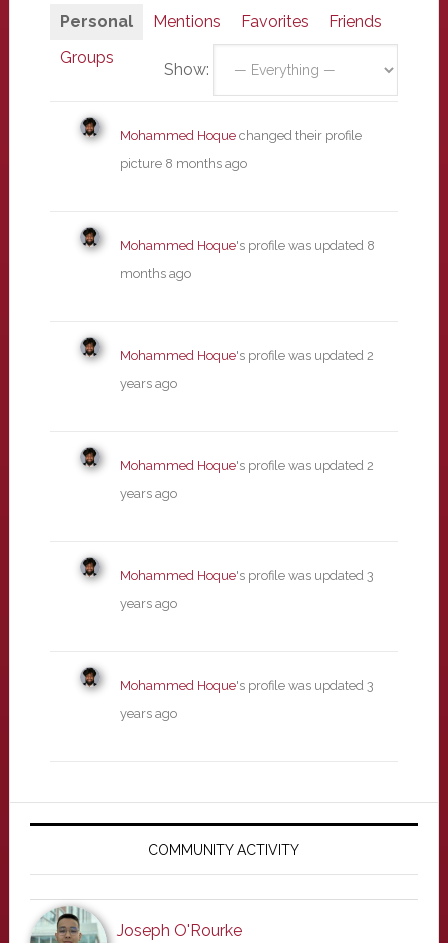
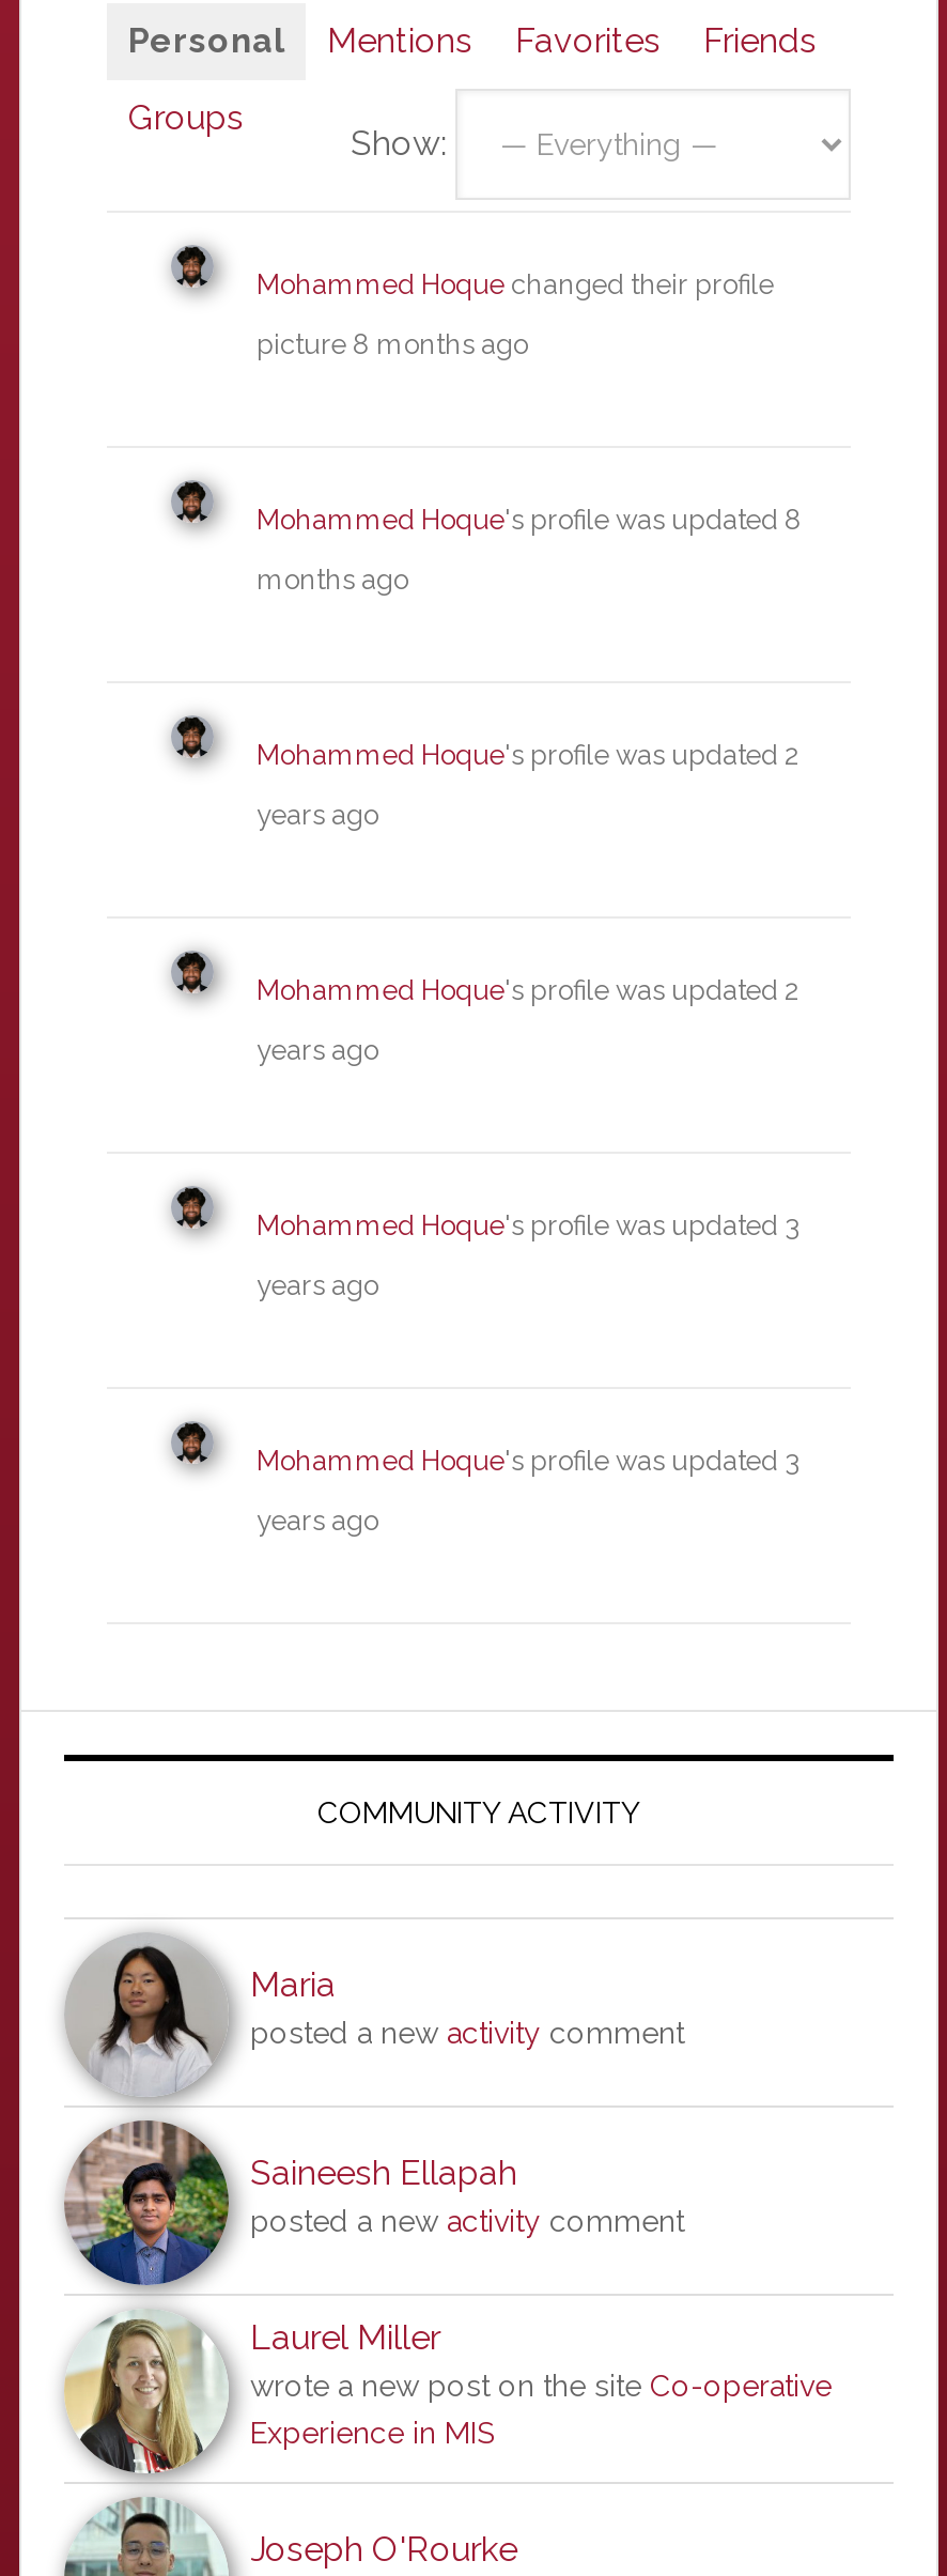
none -> [64,1937,684,2484] [image] | Maria | posted a new activity comment
none -> [250,2153,832,2450] Saineesh Ellapah | posted a new activity comment | Laurel Miller | wrote a new post on the site Co-operative | Experience in MIS

